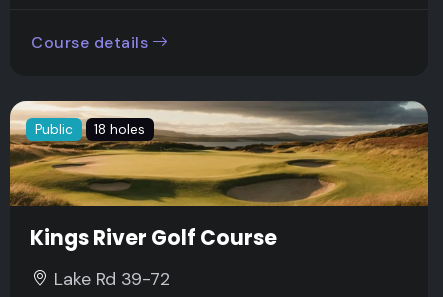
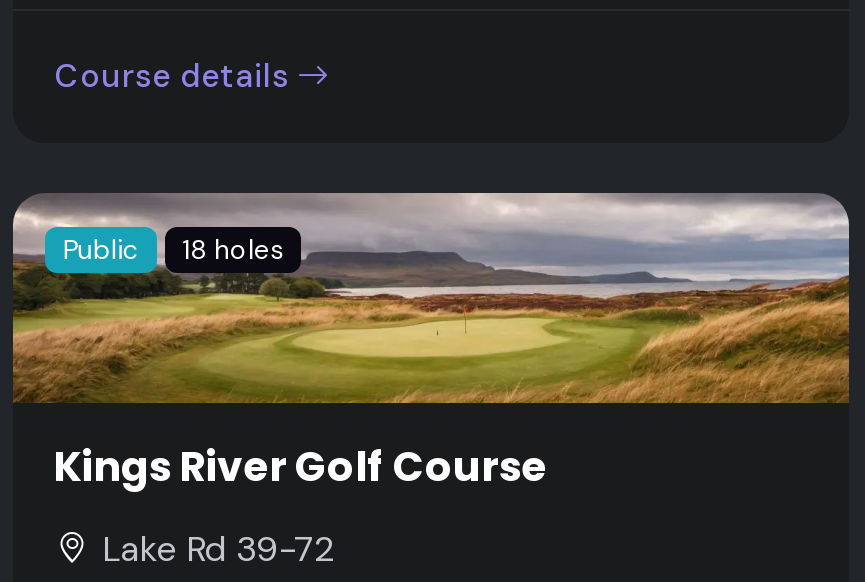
[10,100,428,206] [image] -> [13,193,851,403] [image]

